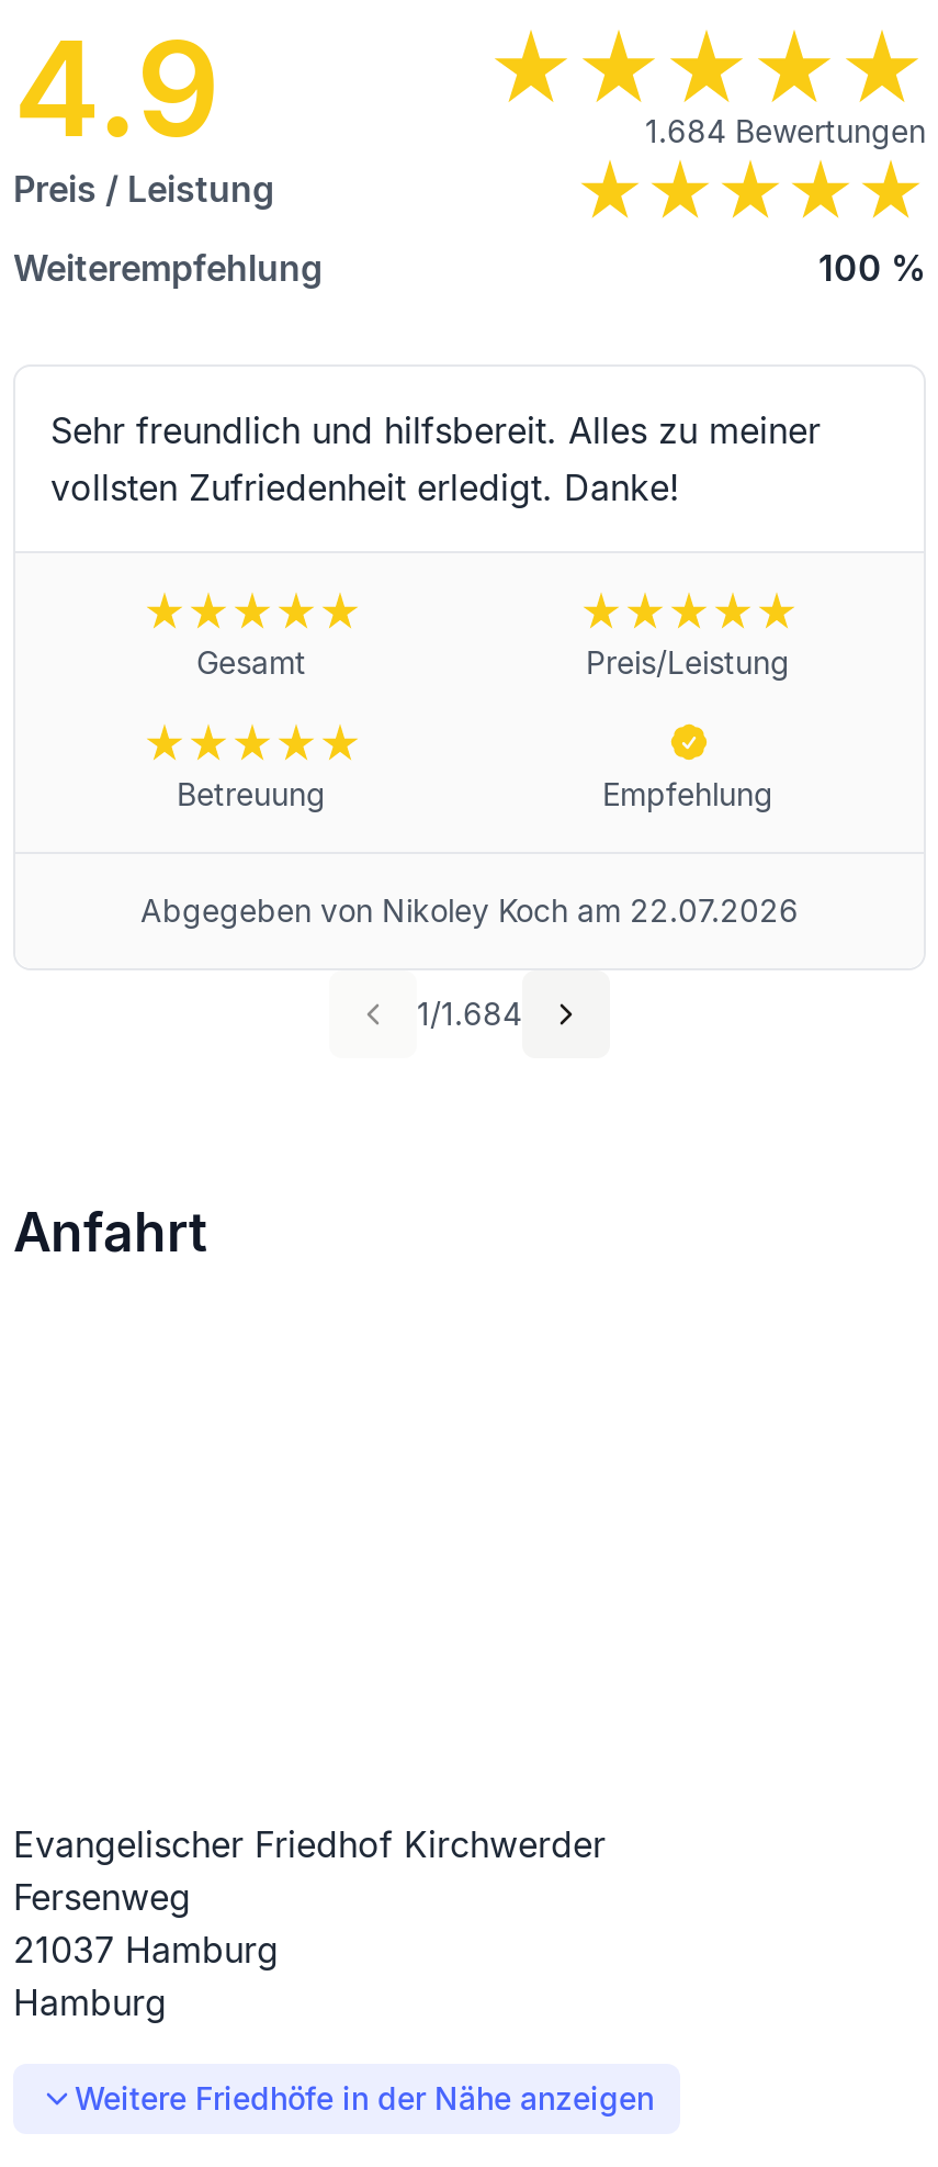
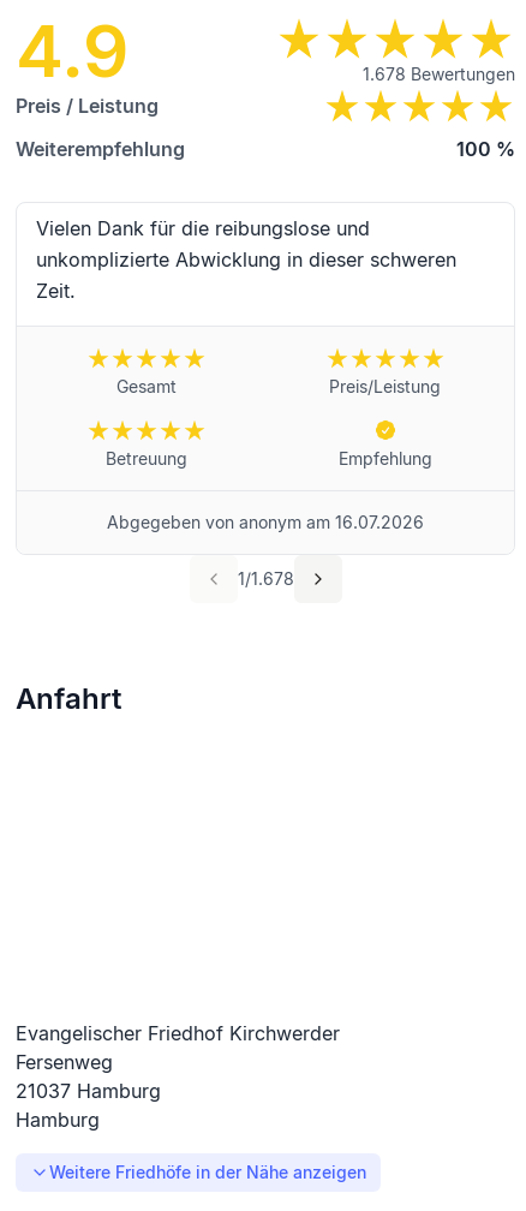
[645,113,926,150] 1.684 Bewertungen -> [363,64,515,85] 1.678 Bewertungen
[50,409,821,510] Sehr freundlich und hilfsbereit. Alles zu meiner | vollsten Zufriedenheit erledigt. Danke! -> [36,217,456,303] Vielen Dank für die reibungslose und | unkomplizierte Abwicklung in dieser schweren | Zeit.
[140,892,799,930] Abgegeben von Nikoley Koch am 22.07.2026 -> [107,512,424,533] Abgegeben von anonym am 16.07.2026
[417,995,522,1033] 1/1.684 -> [237,569,294,589] 1/1.678

